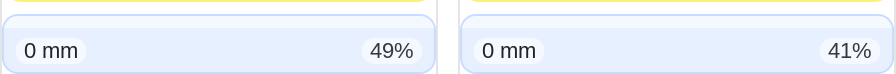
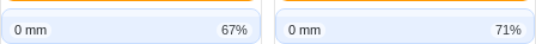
[370,37,414,61] 49% -> [221,22,248,36] 67%
[828,37,872,61] 41% -> [495,22,522,36] 71%

